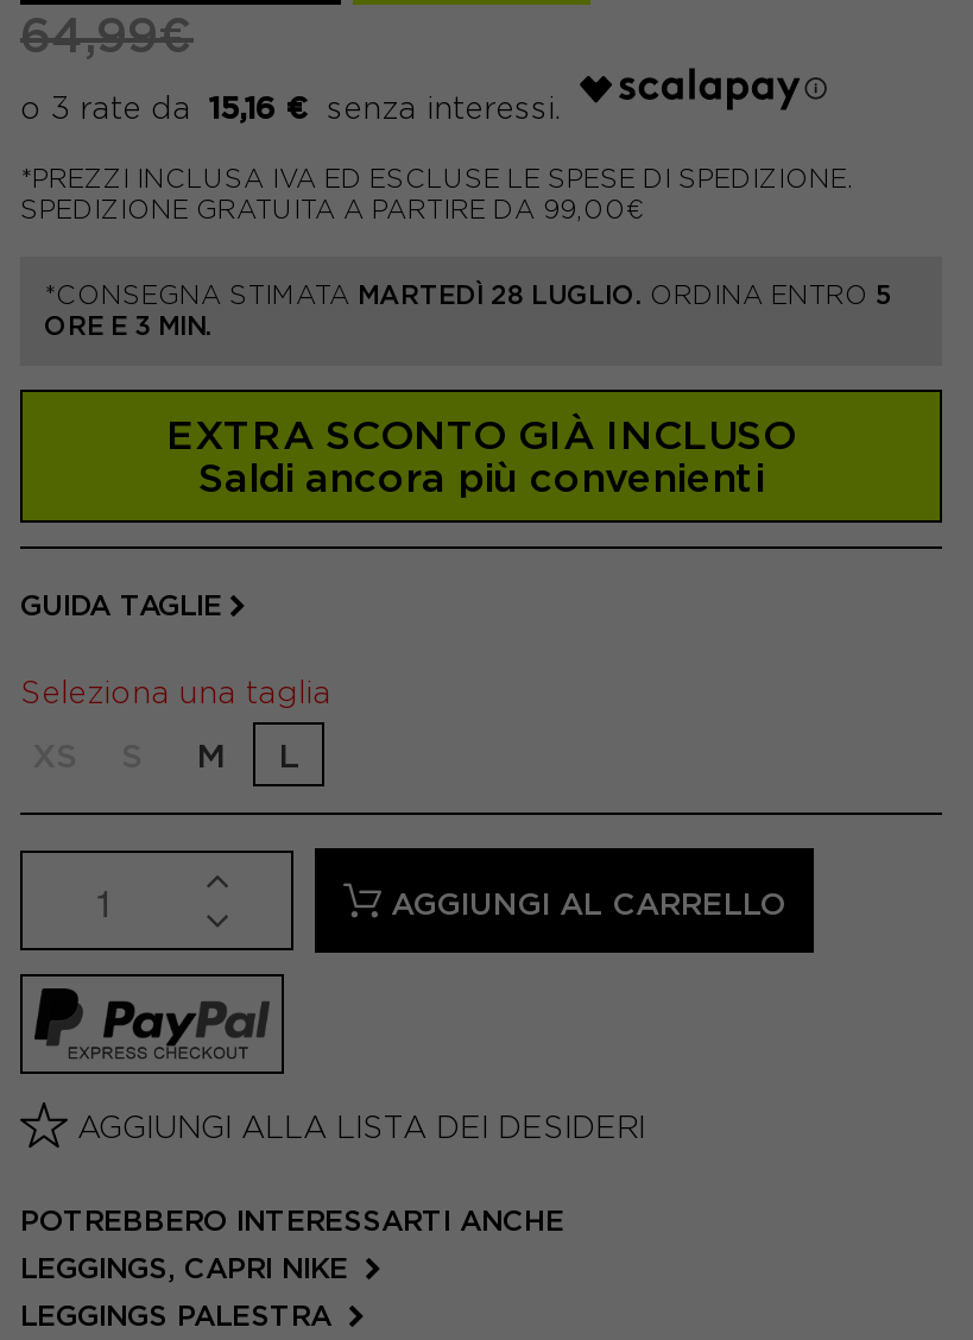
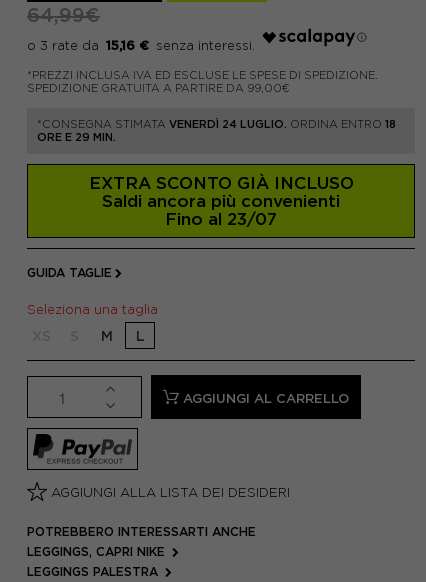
[44,280,892,309] *CONSEGNA STIMATA MARTEDÌ 28 LUGLIO. ORDINA ENTRO 5 -> [37,118,396,130] *CONSEGNA STIMATA VENERDÌ 24 LUGLIO. ORDINA ENTRO 18
[44,311,213,340] ORE E 3 MIN. -> [37,131,116,143] ORE E 29 MIN.
none -> [165,209,277,228] Fino al 23/07

